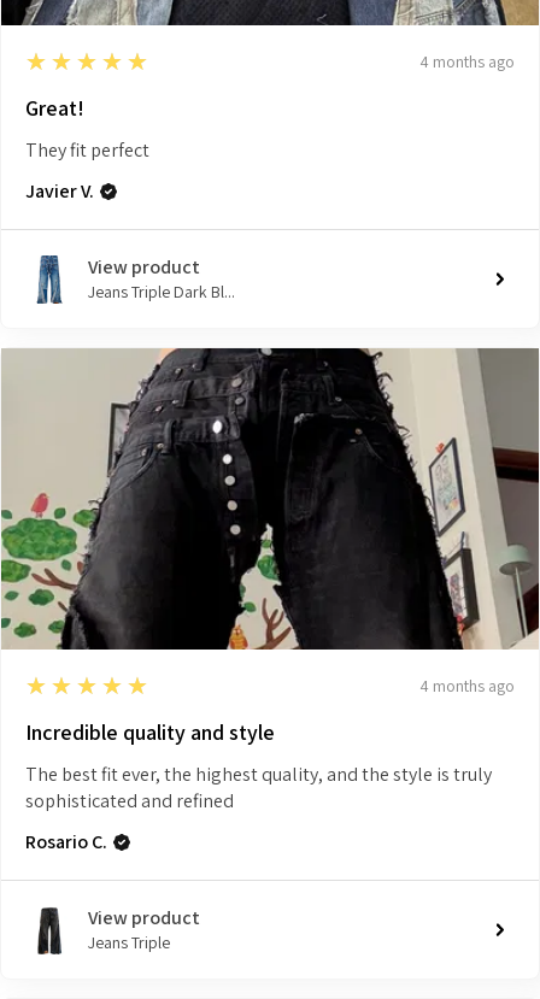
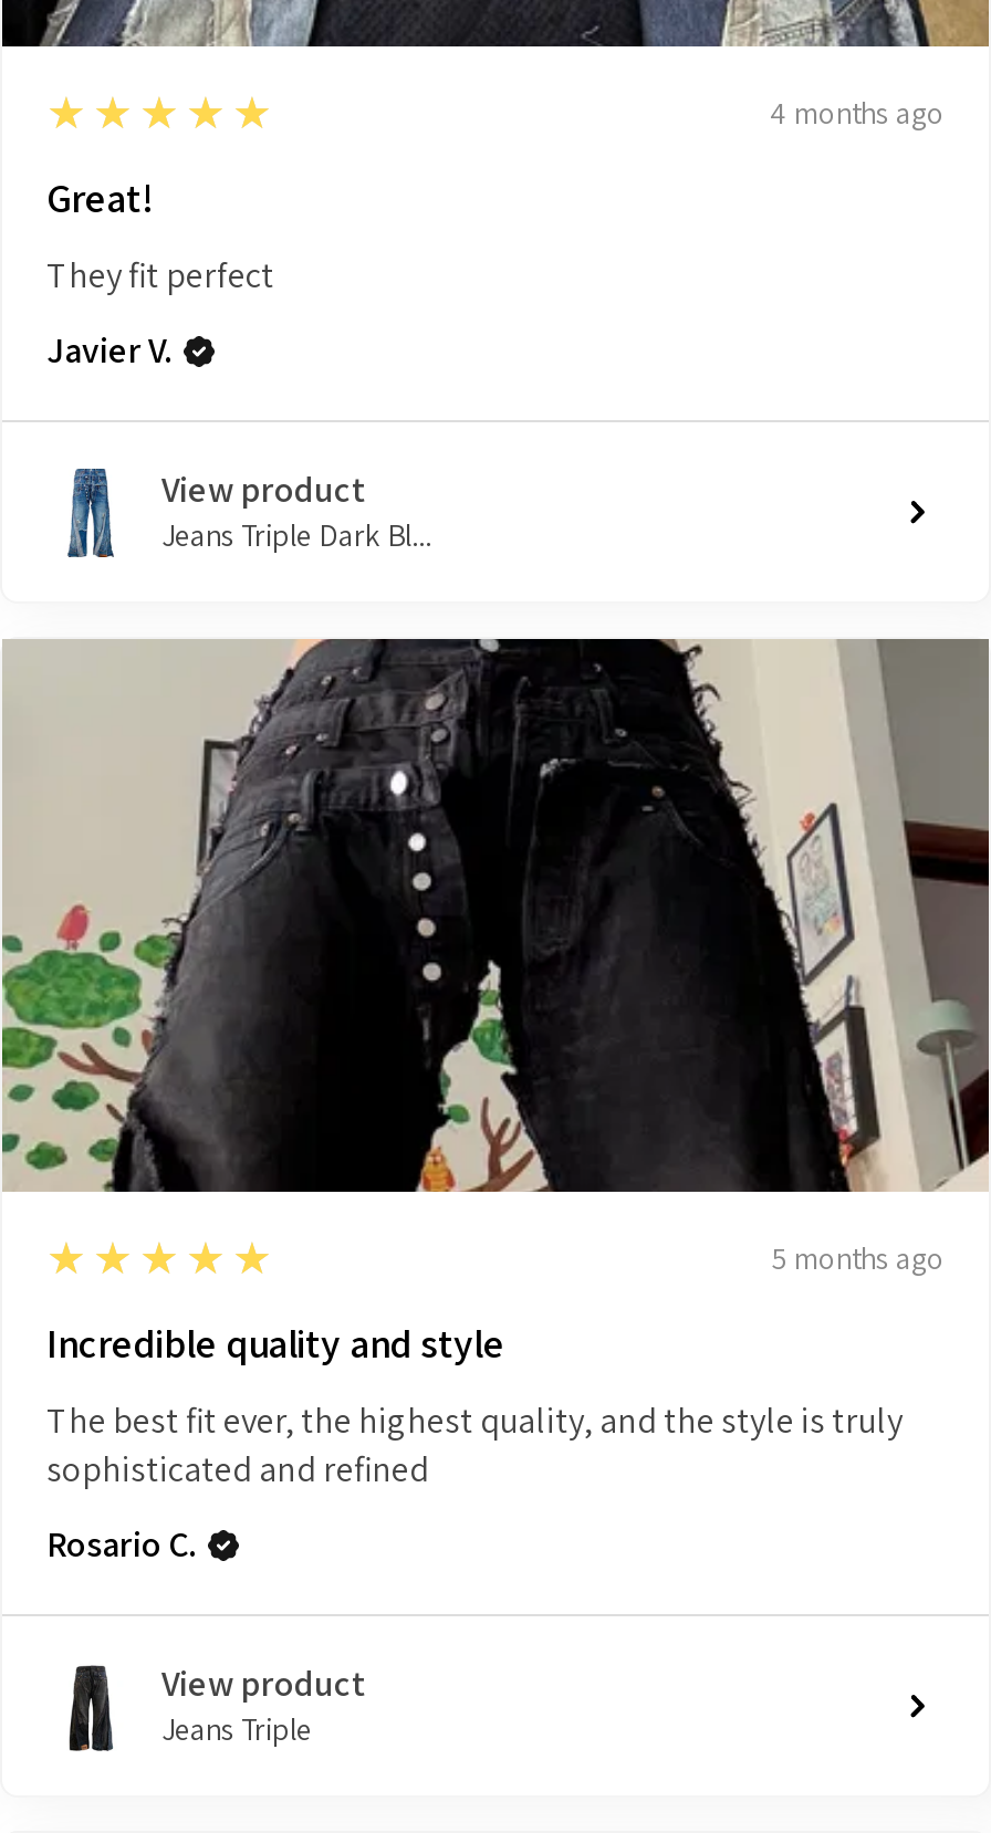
[419,674,515,696] 4 months ago -> [772,1237,945,1277] 5 months ago

